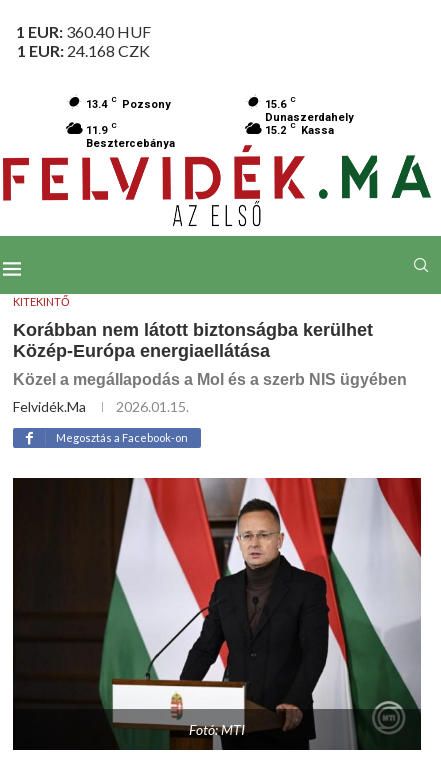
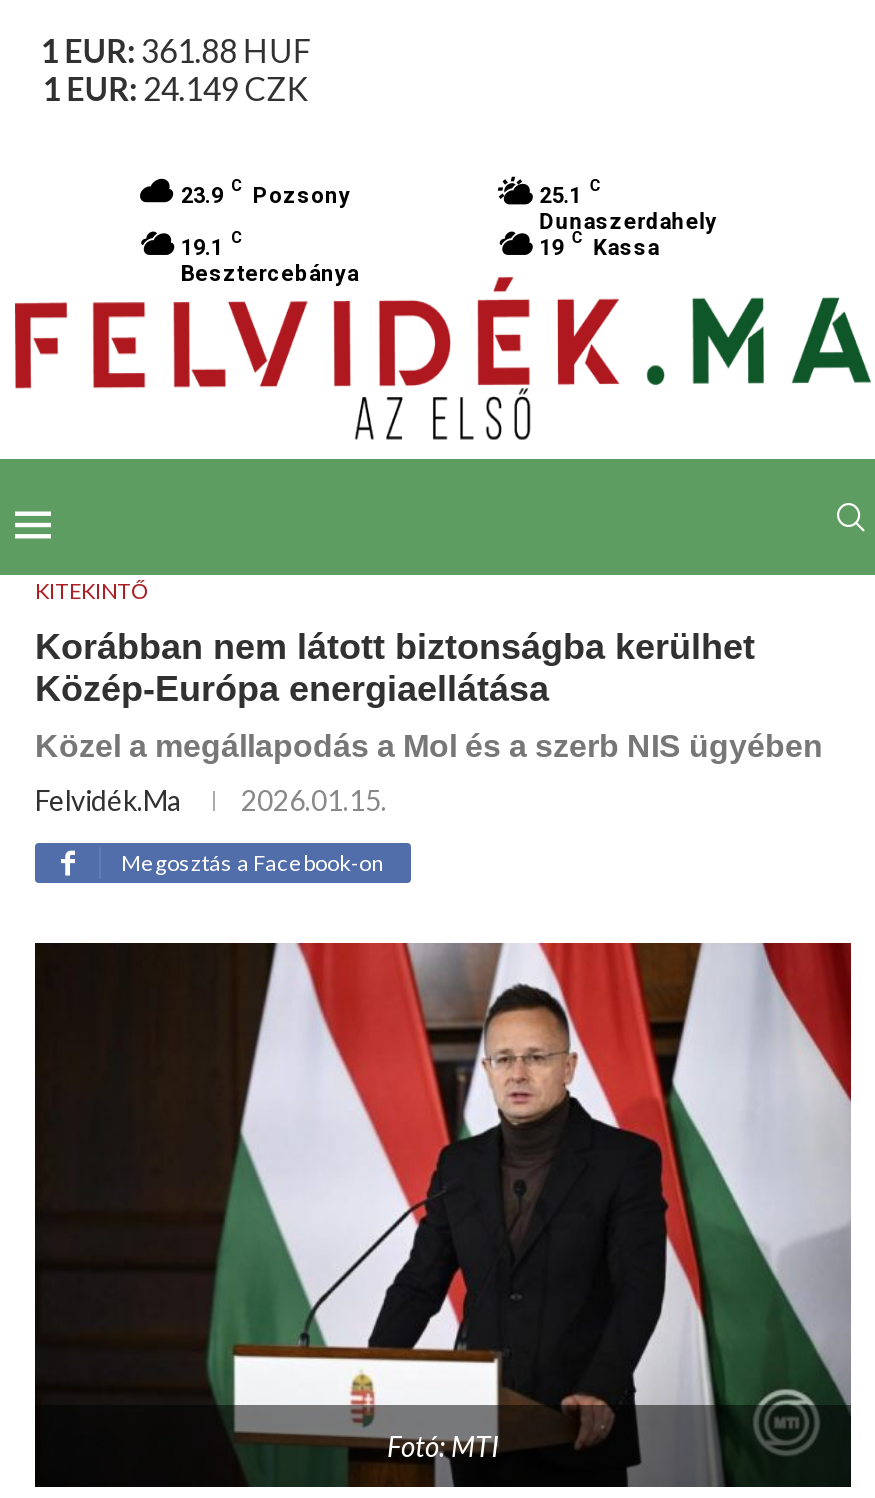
[16,22,151,41] 1 EUR: 360.40 HUF -> [41,31,311,69] 1 EUR: 361.88 HUF
[17,41,150,60] 1 EUR: 24.168 CZK -> [43,69,309,107] 1 EUR: 24.149 CZK
[86,95,171,111] 13.4 C Pozsony -> [181,177,351,209] 23.9 C Pozsony
[265,95,296,111] 15.6 C -> [539,177,601,209] 25.1 C
[86,121,117,137] 11.9 C -> [181,229,243,261] 19.1 C
[265,121,334,137] 15.2 C Kassa -> [539,229,659,261] 19 C Kassa

